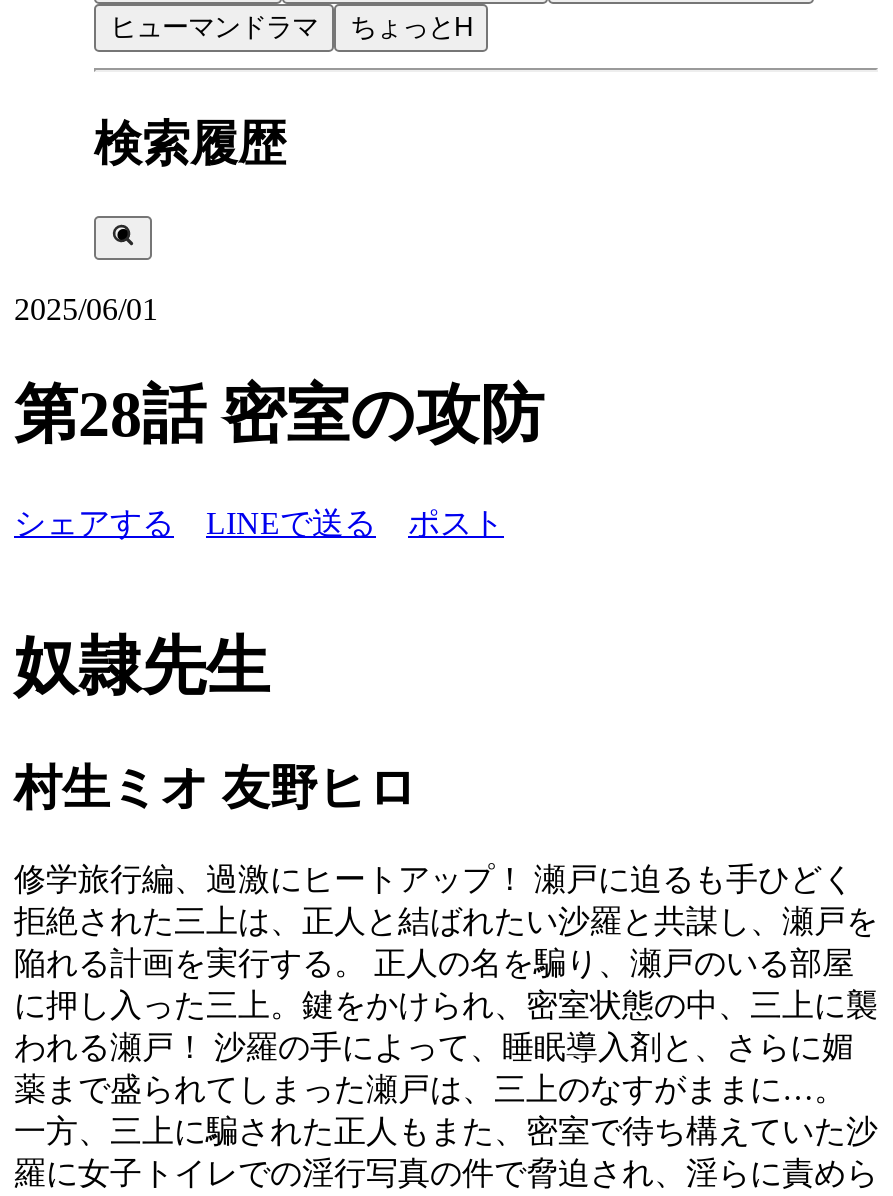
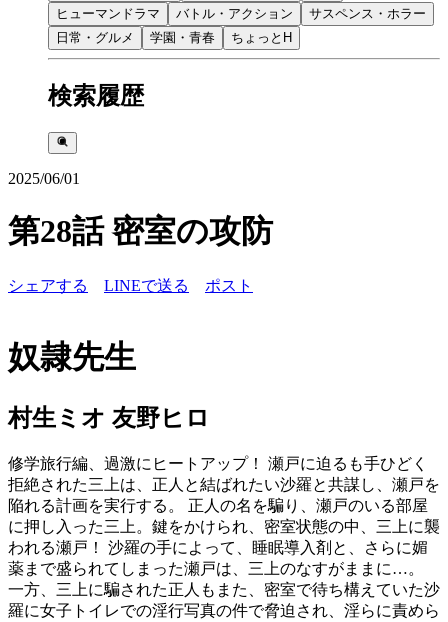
none -> [56,6,426,45] バトル・アクション | サスペンス・ホラー | 日常・グルメ | 学園・青春

